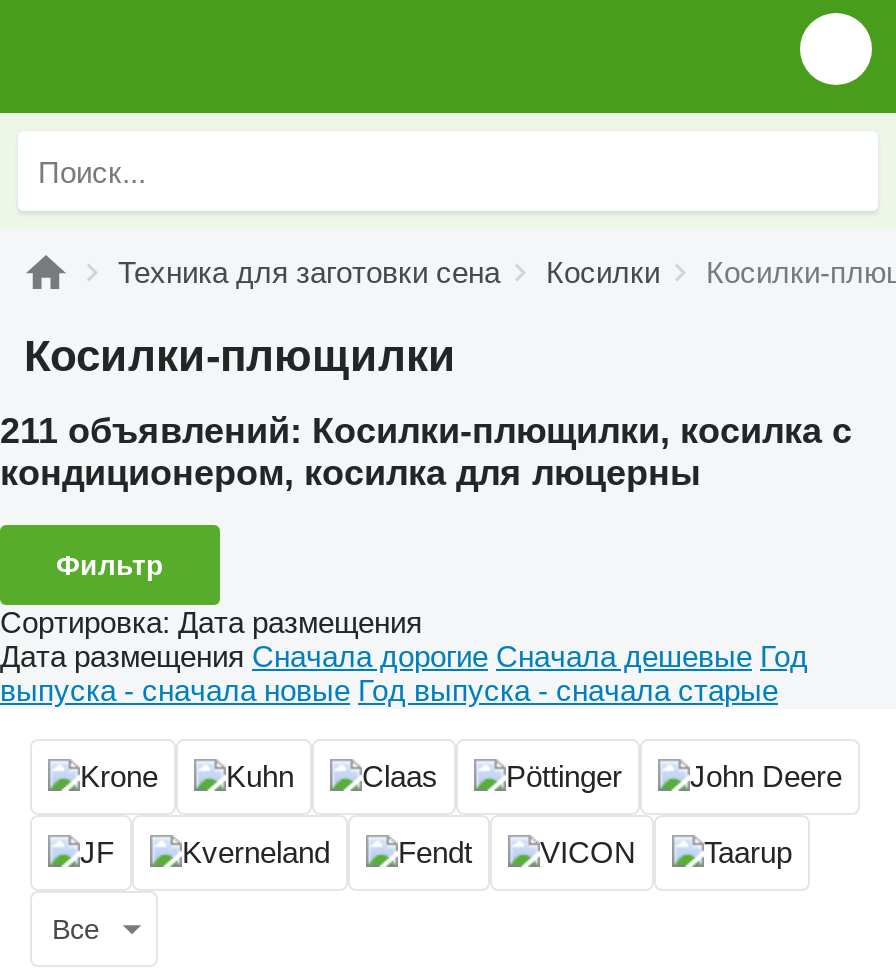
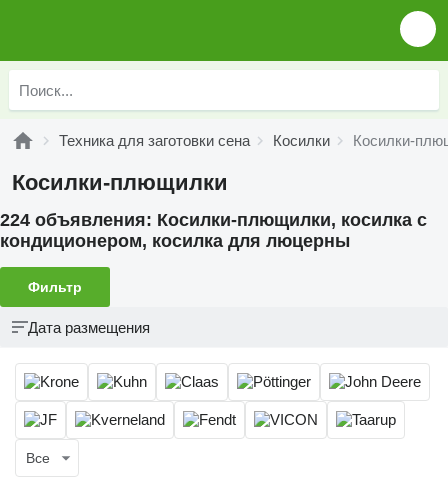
[0,411,852,451] 211 объявлений: Косилки-плющилки, косилка с -> [0,210,427,230] 224 объявления: Косилки-плющилки, косилка с
[0,605,808,707] Сортировка: Дата размещения | Дата размещения Сначала дорогие Сначала дешевые Год | выпуска - сначала новые Год выпуска - сначала старые -> [28,319,150,336] Дата размещения

